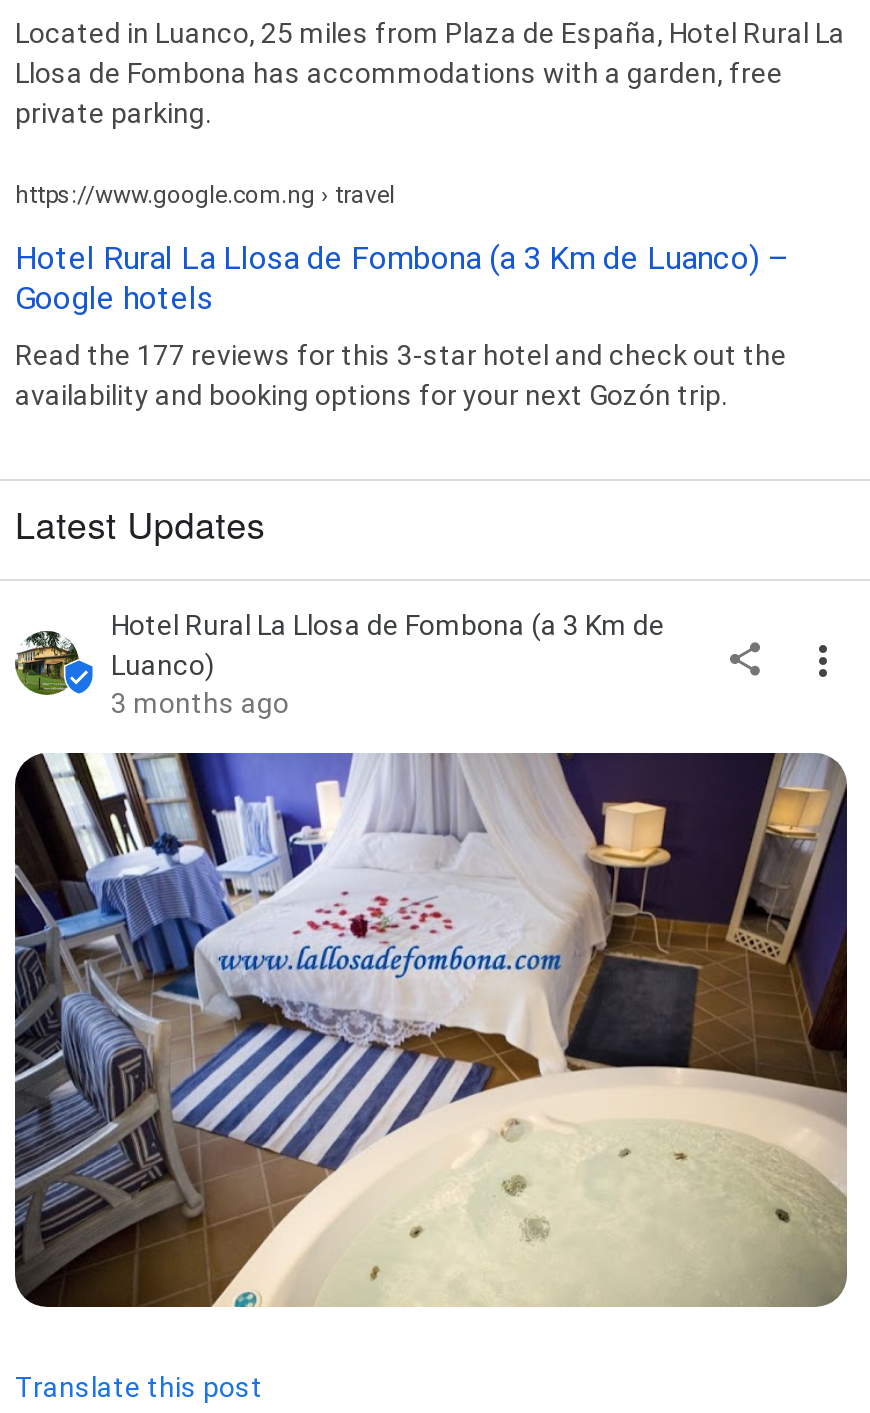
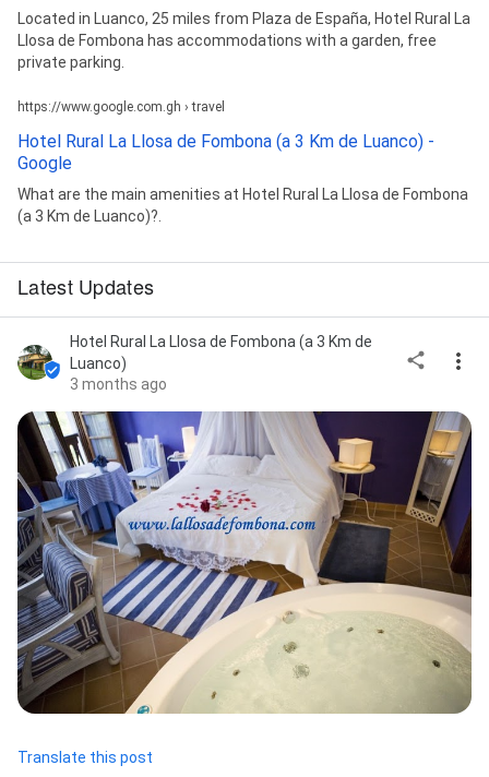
[15,180,395,208] https://www.google.com.ng › travel -> [17,99,225,115] https://www.google.com.gh › travel
[15,238,787,316] Hotel Rural La Llosa de Fombona (a 3 Km de Luanco) – | Google hotels -> [17,131,434,174] Hotel Rural La Llosa de Fombona (a 3 Km de Luanco) - | Google
[15,338,787,410] Read the 177 reviews for this 3-star hotel and check out the | availability and booking options for your next Gozón trip. -> [17,186,468,225] What are the main amenities at Hotel Rural La Llosa de Fombona | (a 3 Km de Luanco)?.

